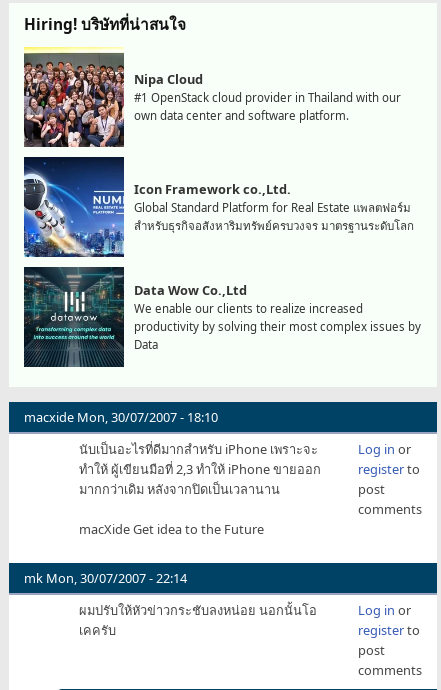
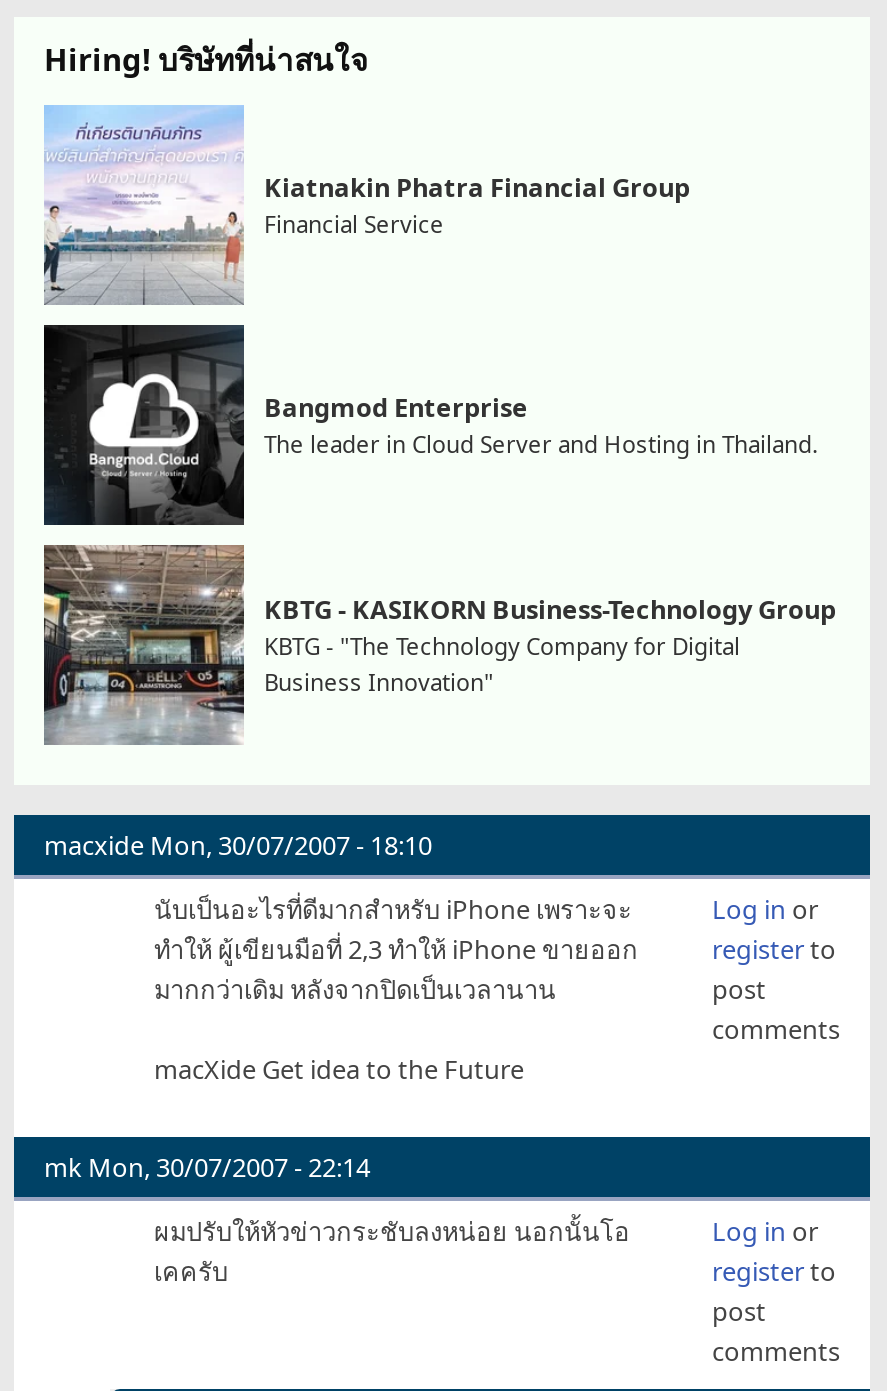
[23,46,401,147] [image] | Nipa Cloud | #1 OpenStack cloud provider in Thailand with our | own data center and software platform. -> [44,105,690,305] [image] | Kiatnakin Phatra Financial Group | Financial Service
[23,159,414,258] [image] | Icon Framework co.,Ltd. | Global Standard Platform for Real Estate แพลตฟอร์ม | สำหรับธุรกิจอสังหาริมทรัพย์ครบวงจร มาตรฐานระดับโลก -> [42,327,818,525] [image] | Bangmod Enterprise | The leader in Cloud Server and Hosting in Thailand.
[23,266,421,368] [image] | Data Wow Co.,Ltd | We enable our clients to realize increased | productivity by solving their most complex issues by | Data -> [42,543,836,745] [image] | KBTG - KASIKORN Business-Technology Group | KBTG - "The Technology Company for Digital | Business Innovation"

